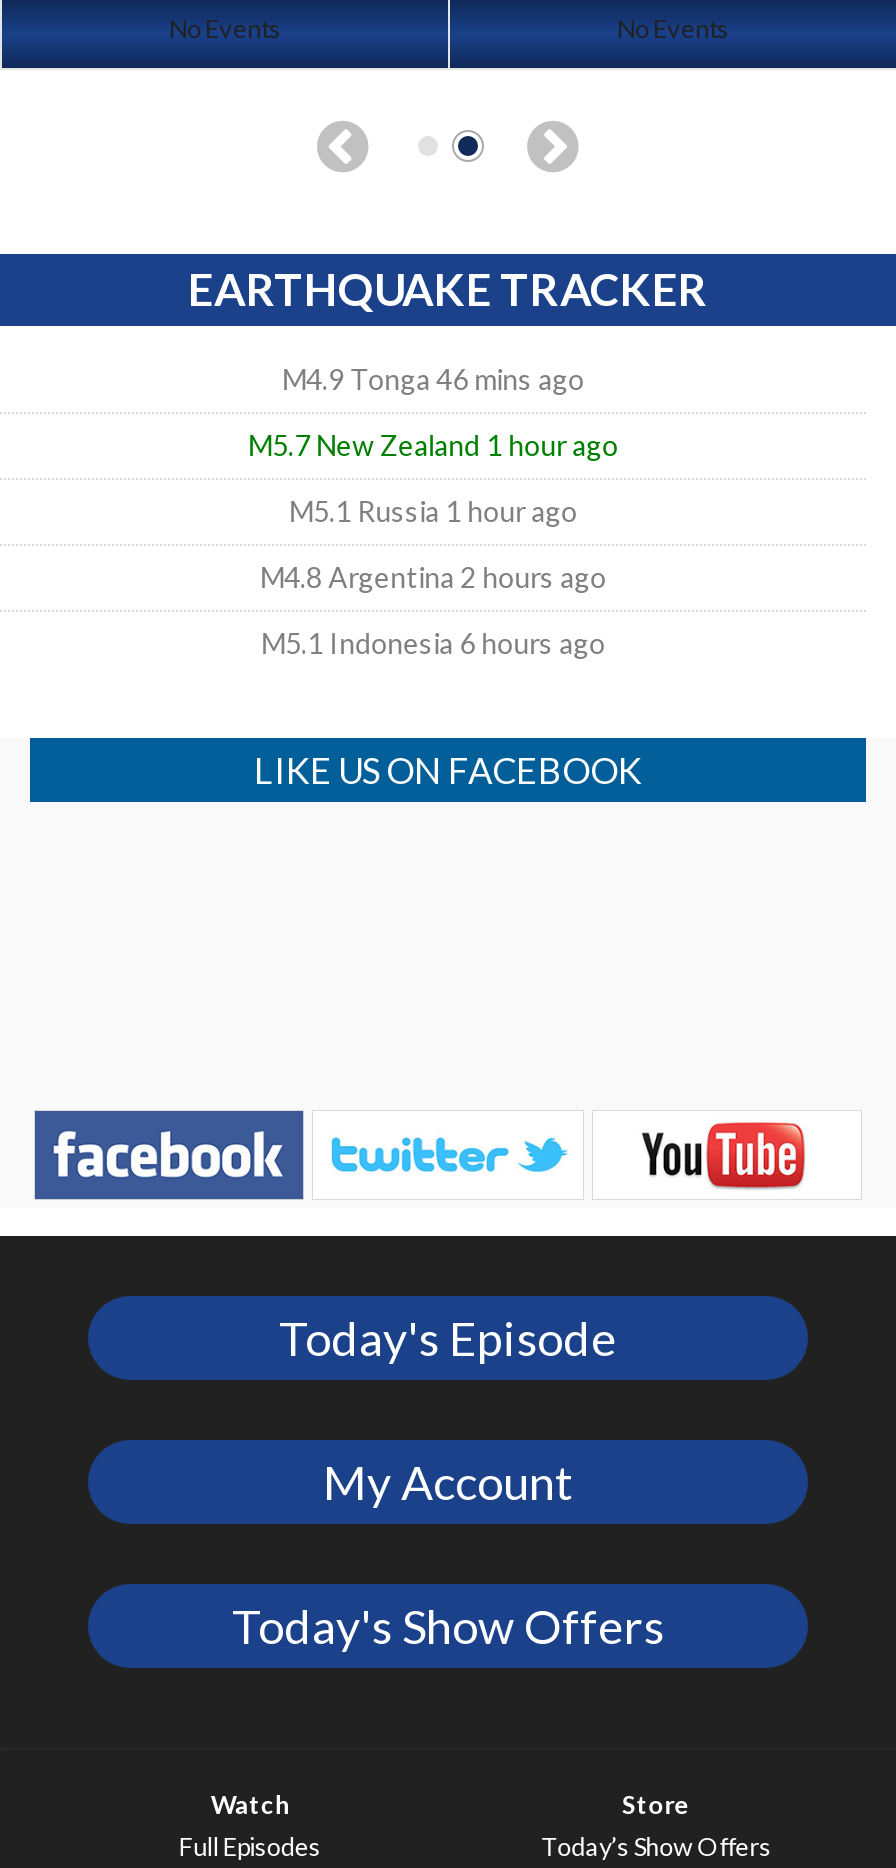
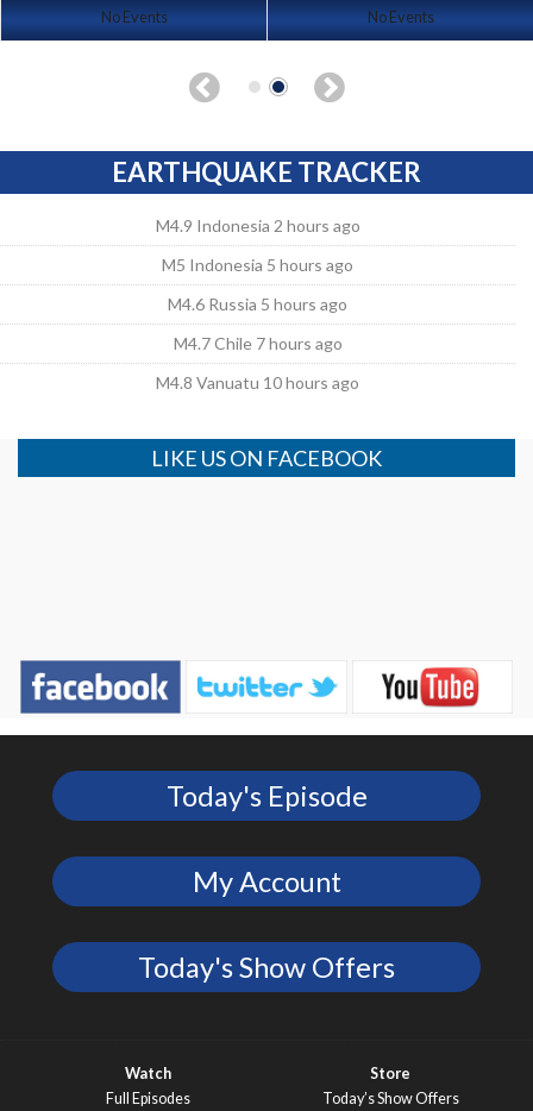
[282,362,584,396] M4.9 Tonga 46 mins ago -> [155,216,360,236] M4.9 Indonesia 2 hours ago
[248,428,618,462] M5.7 New Zealand 1 hour ago -> [162,255,353,275] M5 Indonesia 5 hours ago
[289,494,577,528] M5.1 Russia 1 hour ago -> [168,294,348,314] M4.6 Russia 5 hours ago
[260,560,606,594] M4.8 Argentina 2 hours ago -> [173,333,342,354] M4.7 Chile 7 hours ago
[261,626,605,660] M5.1 Indonesia 6 hours ago -> [156,373,359,393] M4.8 Vanuatu 10 hours ago

